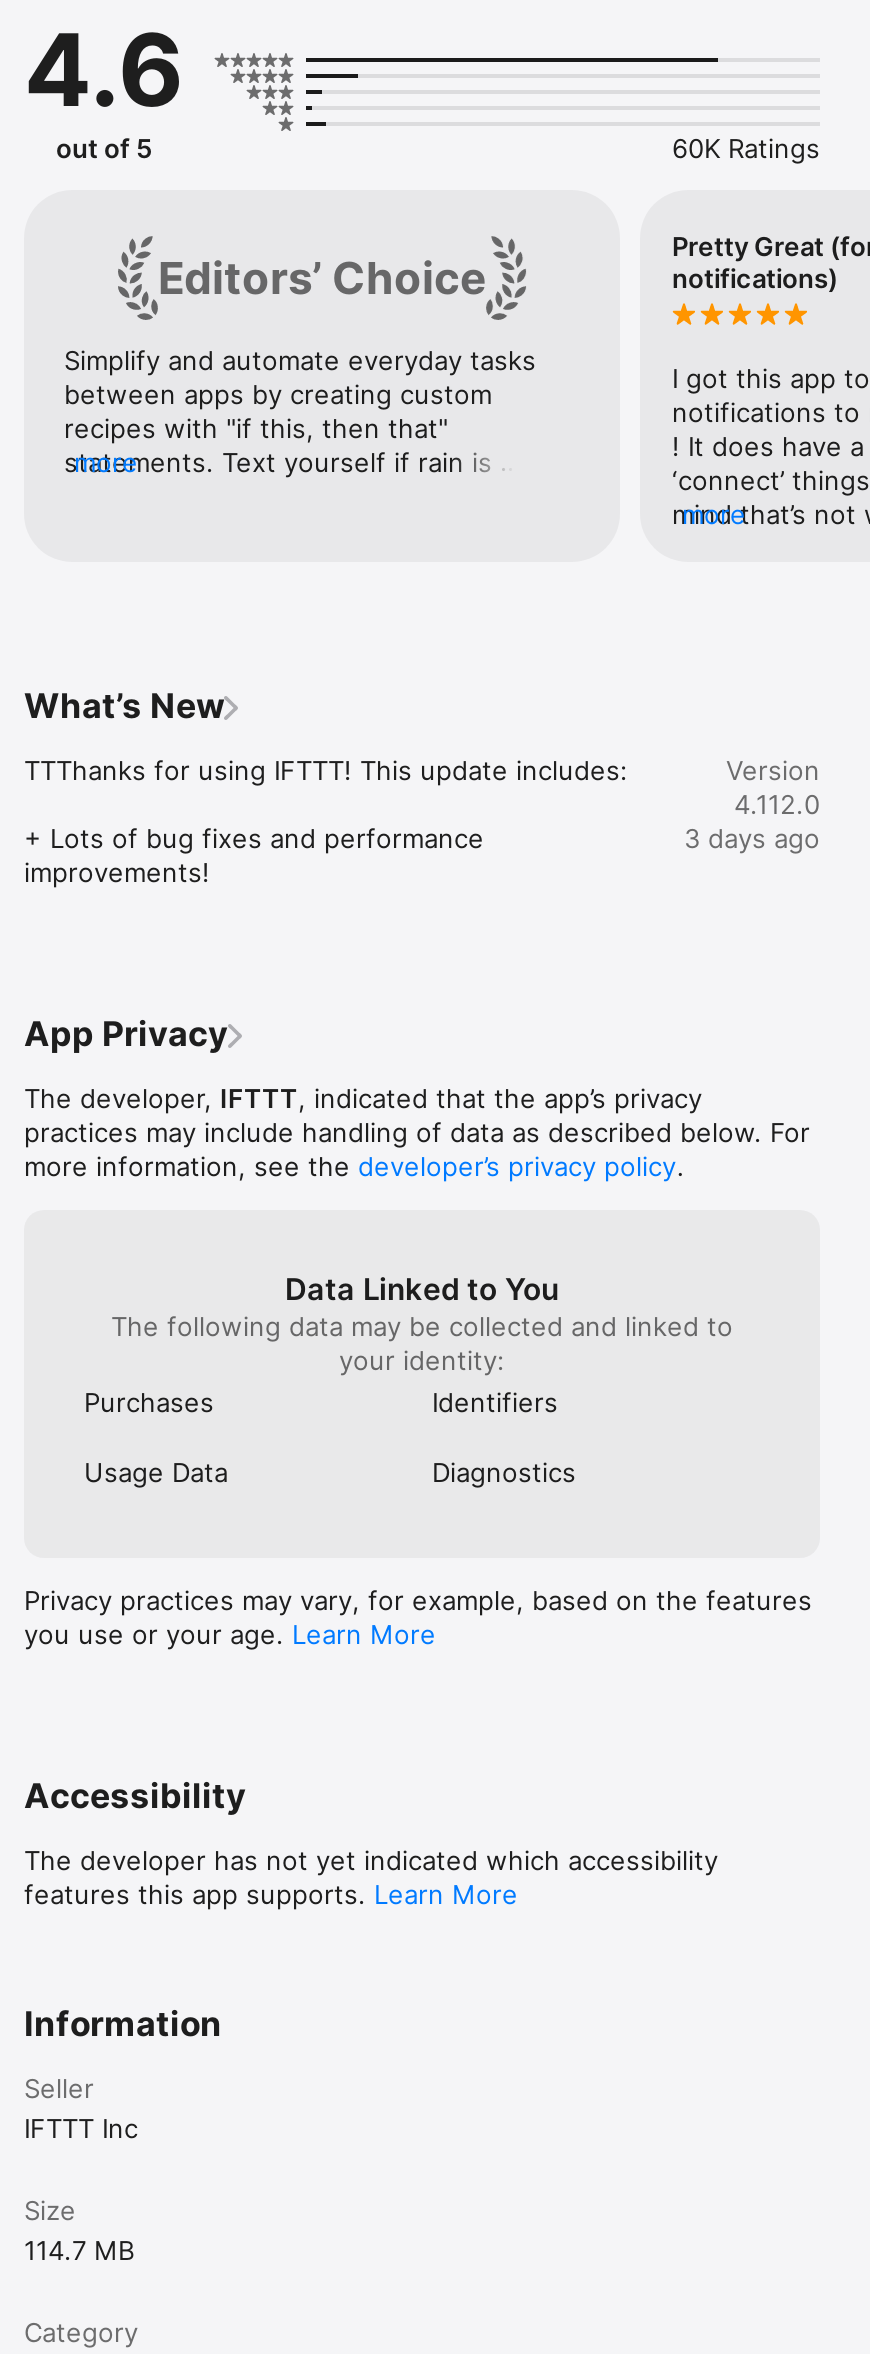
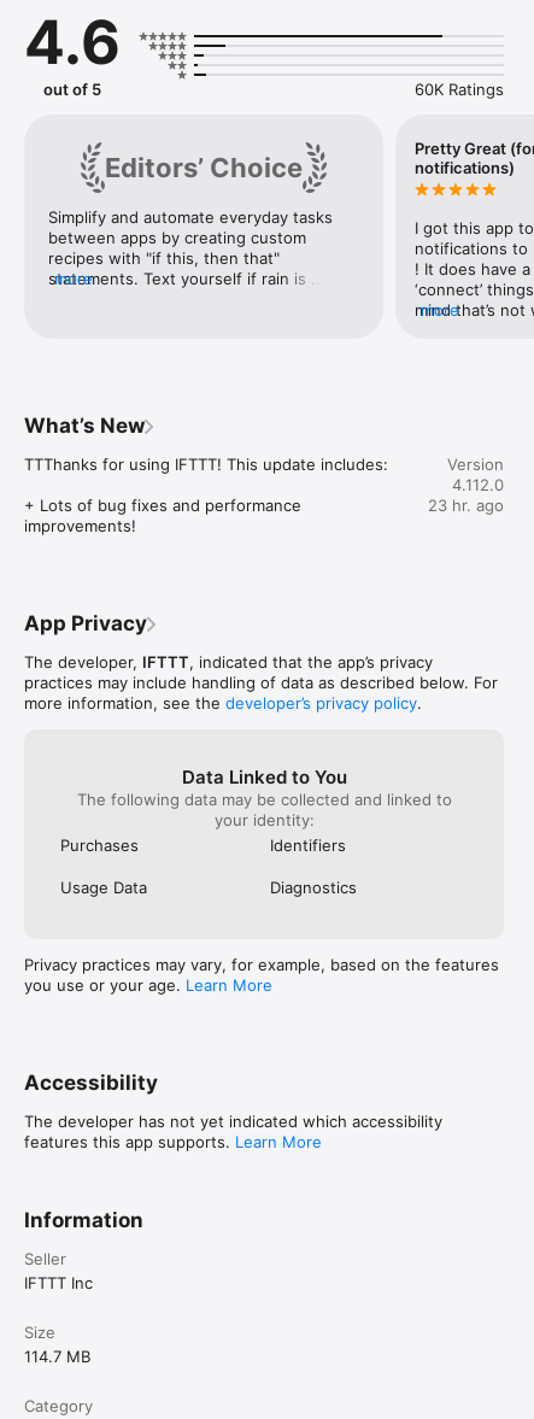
[684,822,820,854] 3 days ago -> [428,496,504,515] 23 hr. ago

